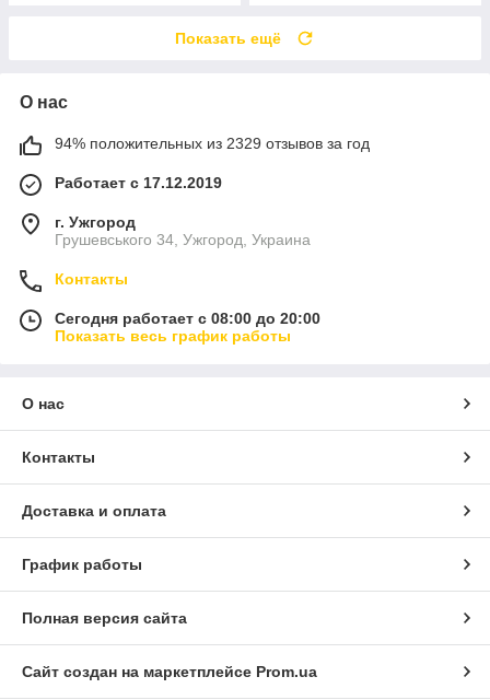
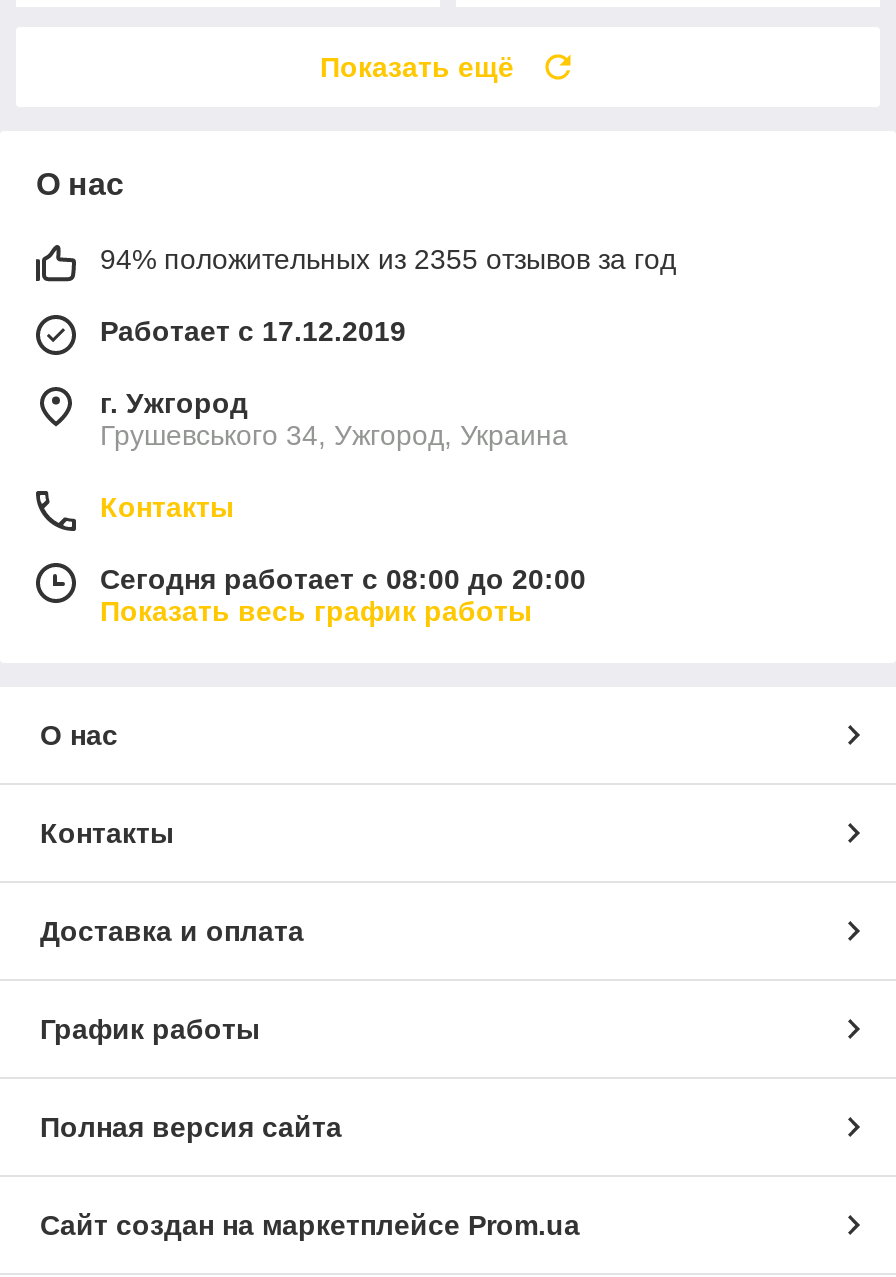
[55,134,370,152] 94% положительных из 2329 отзывов за год -> [100,243,676,275] 94% положительных из 2355 отзывов за год

